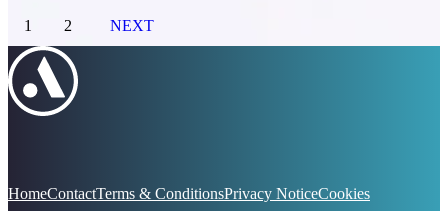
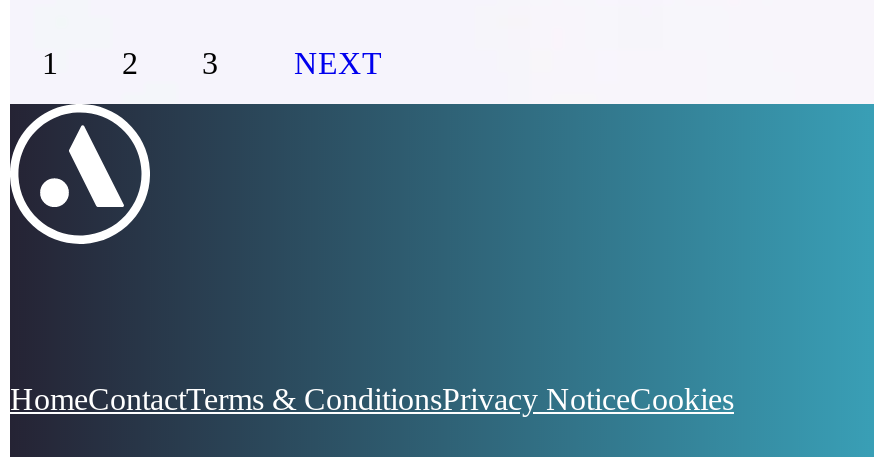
none -> [202,47,218,81] 3

